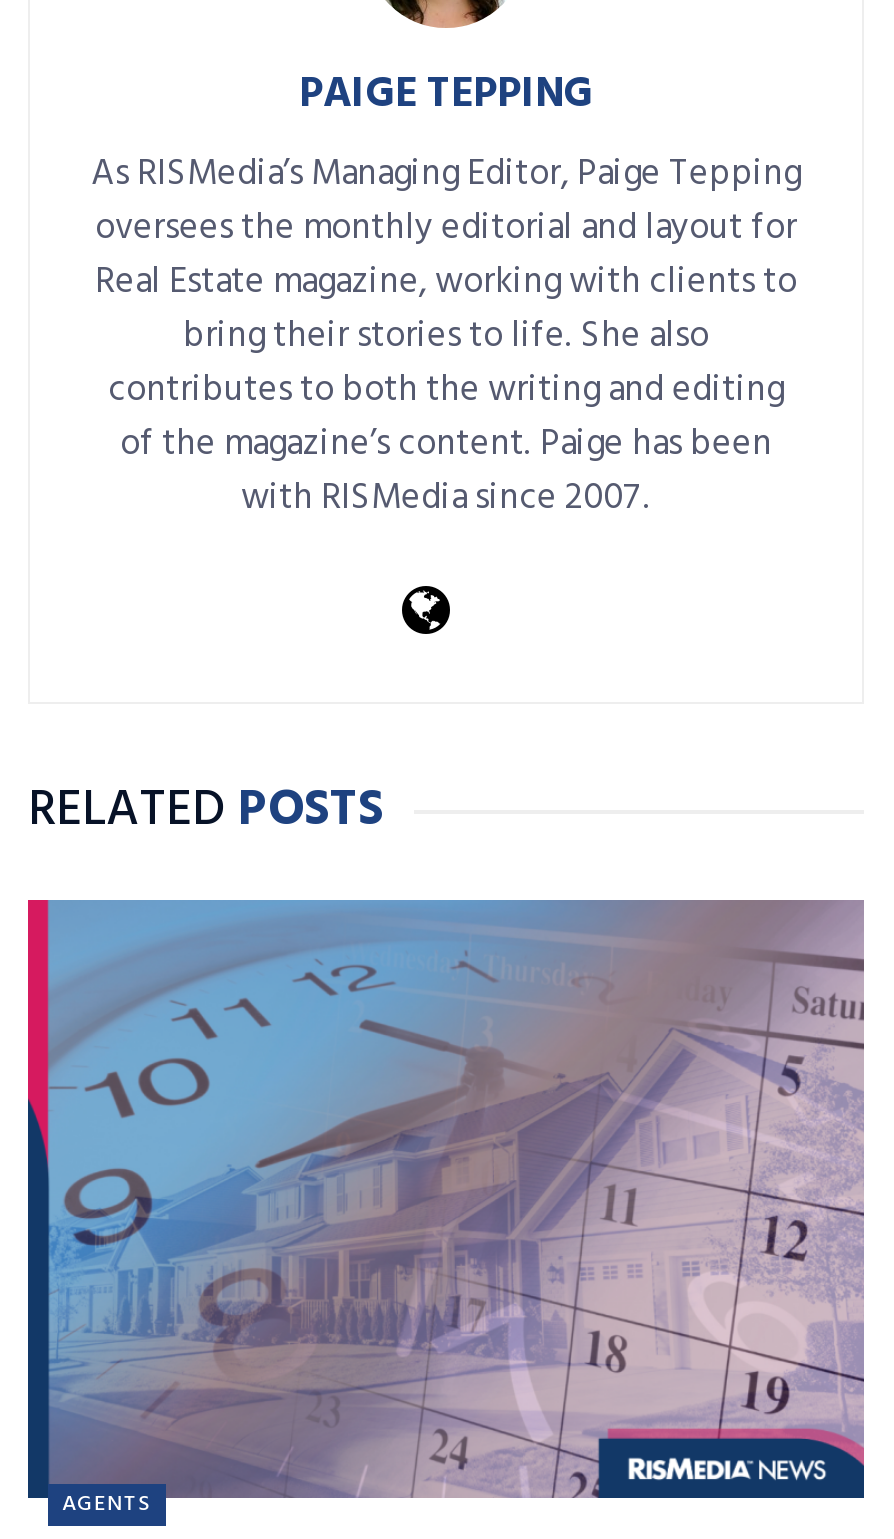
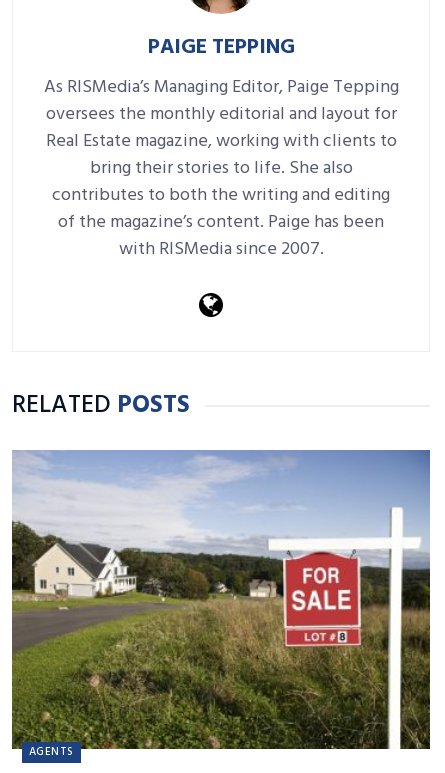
[26,898,866,1500] [image] -> [11,450,431,750] [image]

